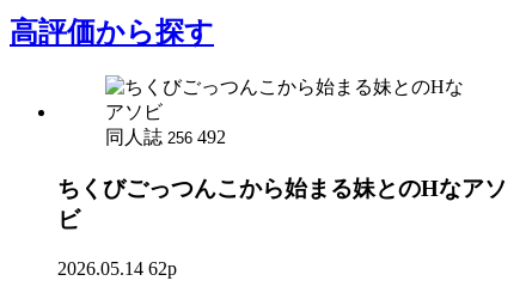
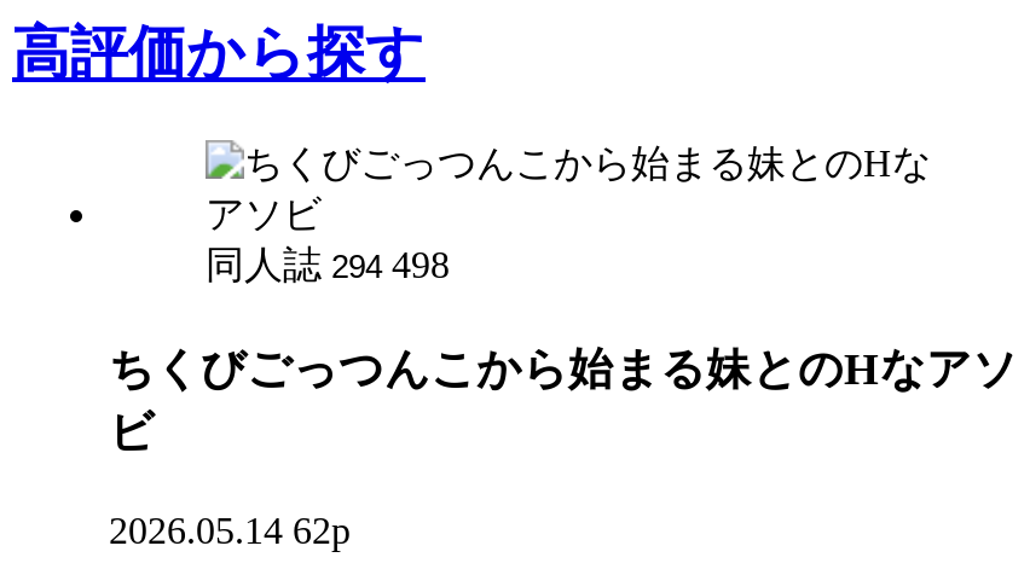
[105,127,226,147] 同人誌 256 492 -> [206,245,450,286] 同人誌 294 498

